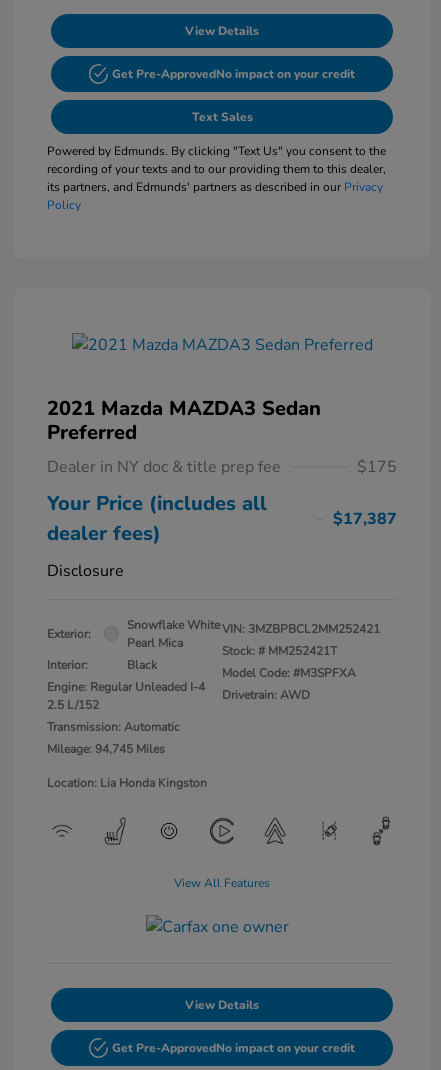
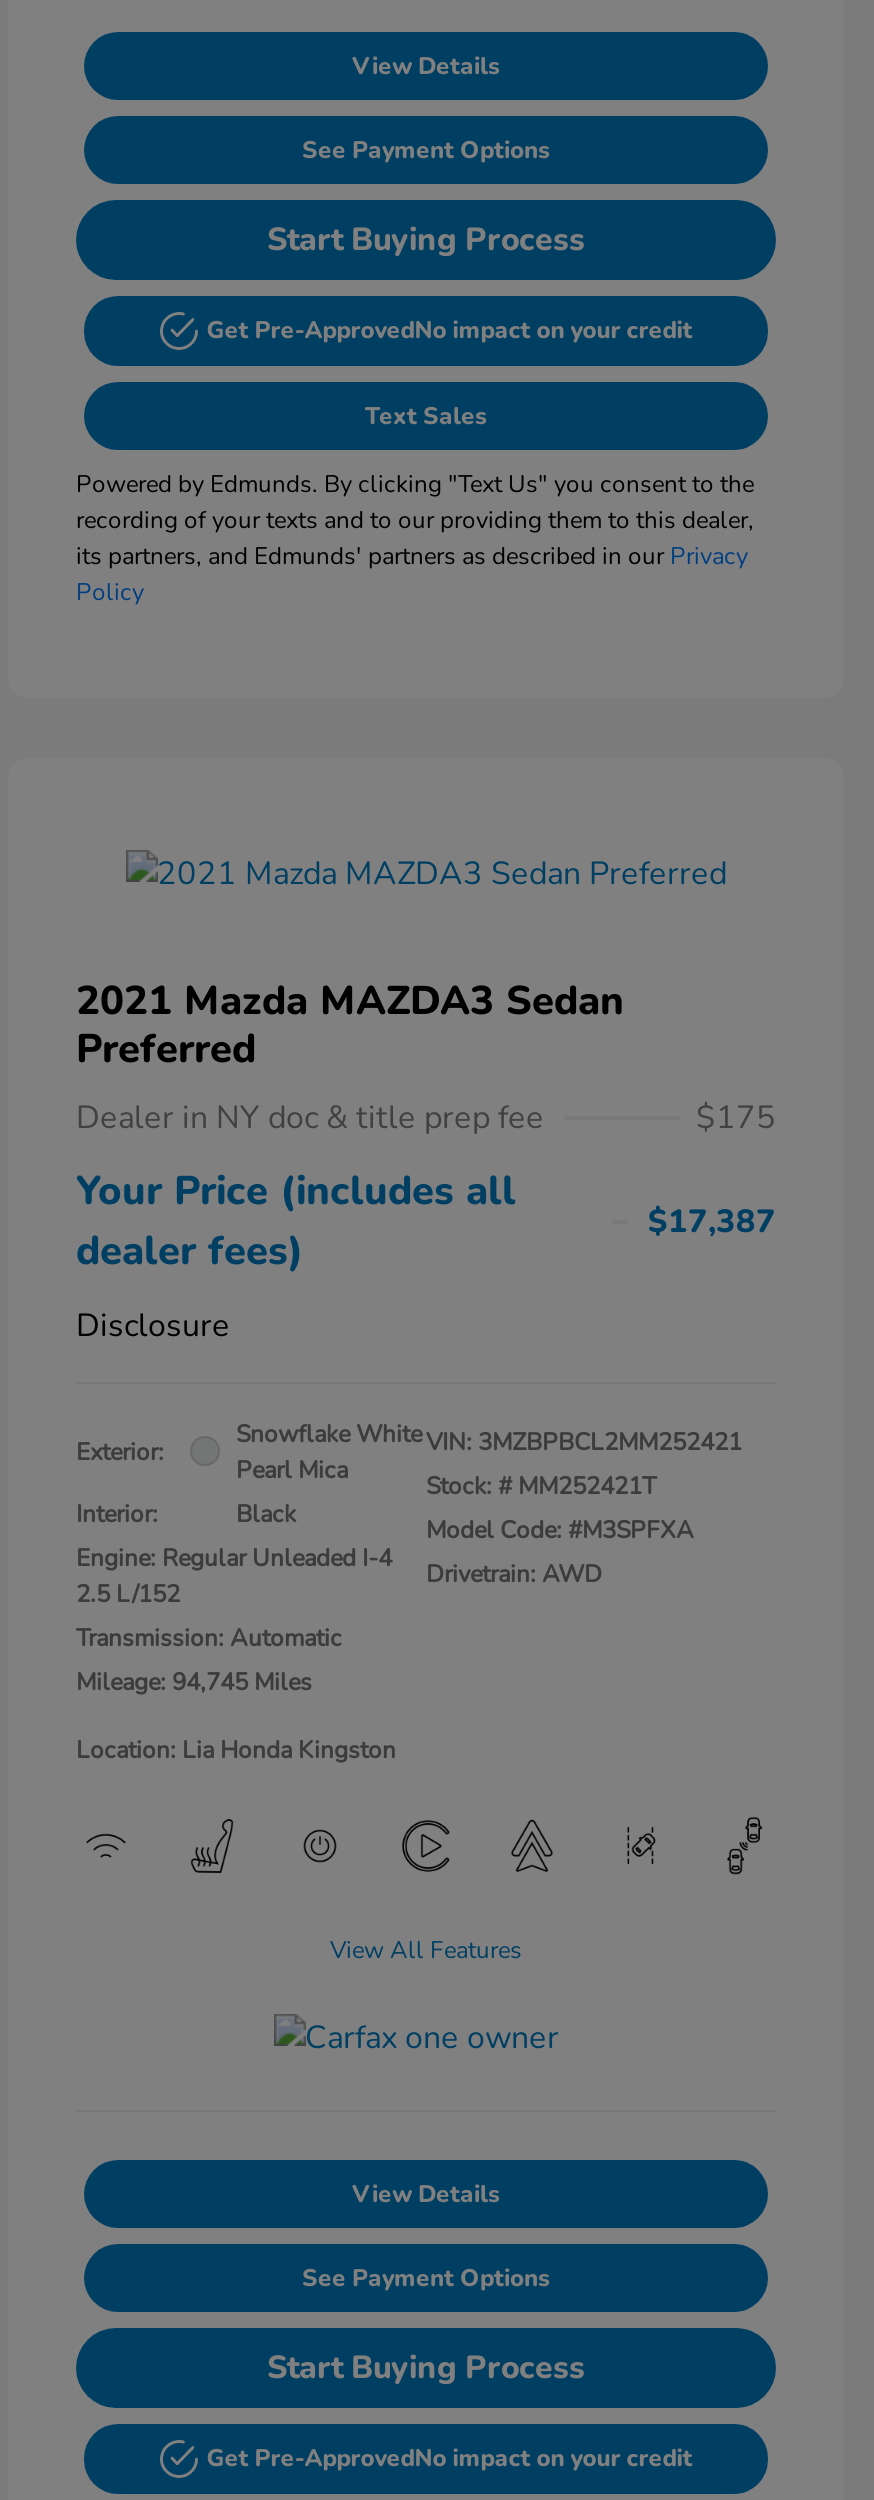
none -> [267,133,585,261] See Payment Options | Start Buying Process
none -> [267,2261,585,2389] See Payment Options | Start Buying Process

